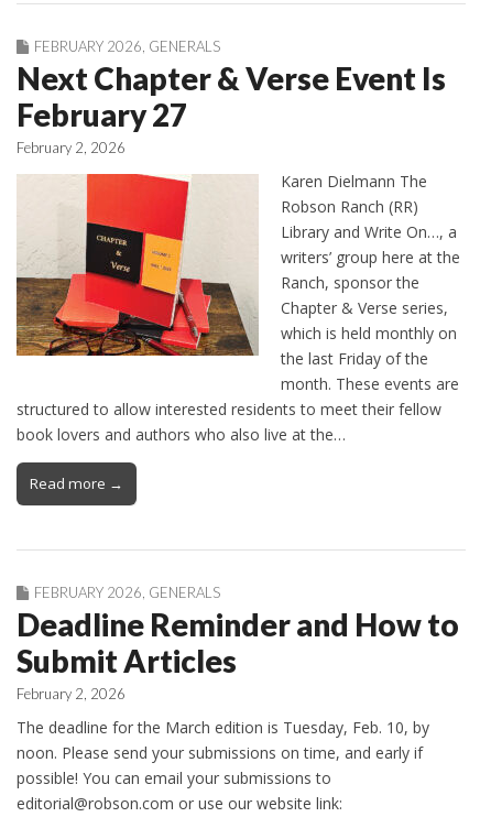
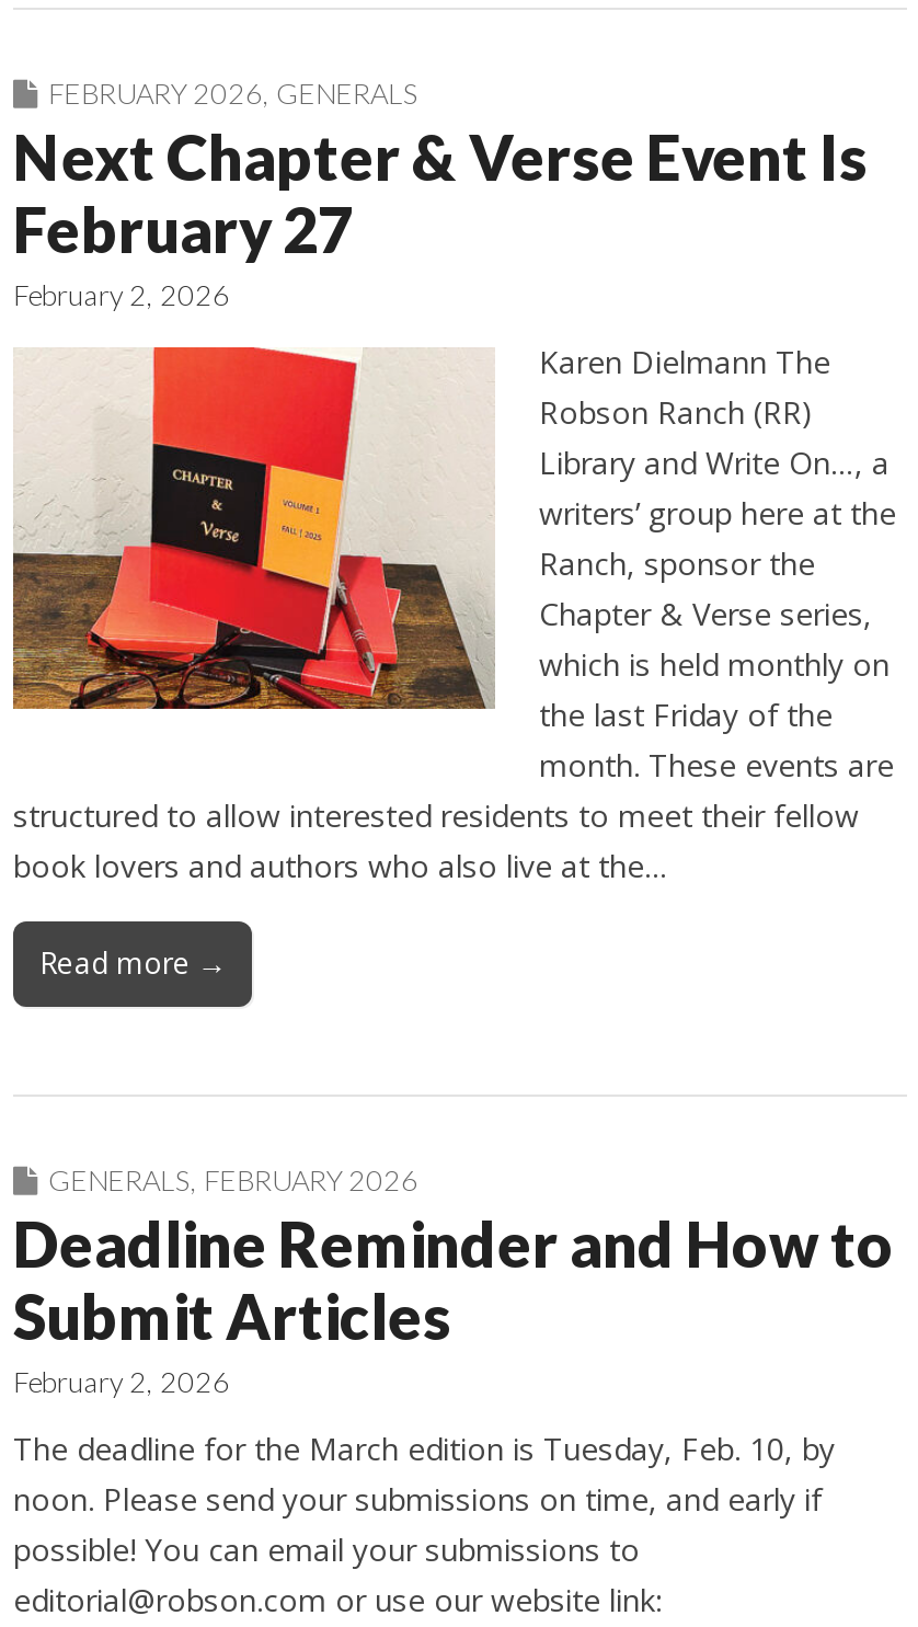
[34,583,220,601] FEBRUARY 2026, GENERALS -> [48,1162,418,1197] GENERALS, FEBRUARY 2026

